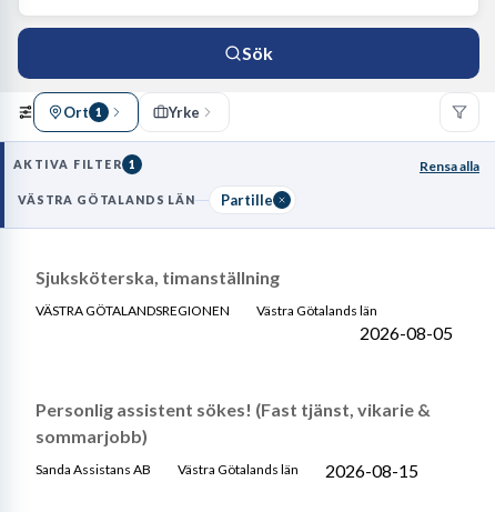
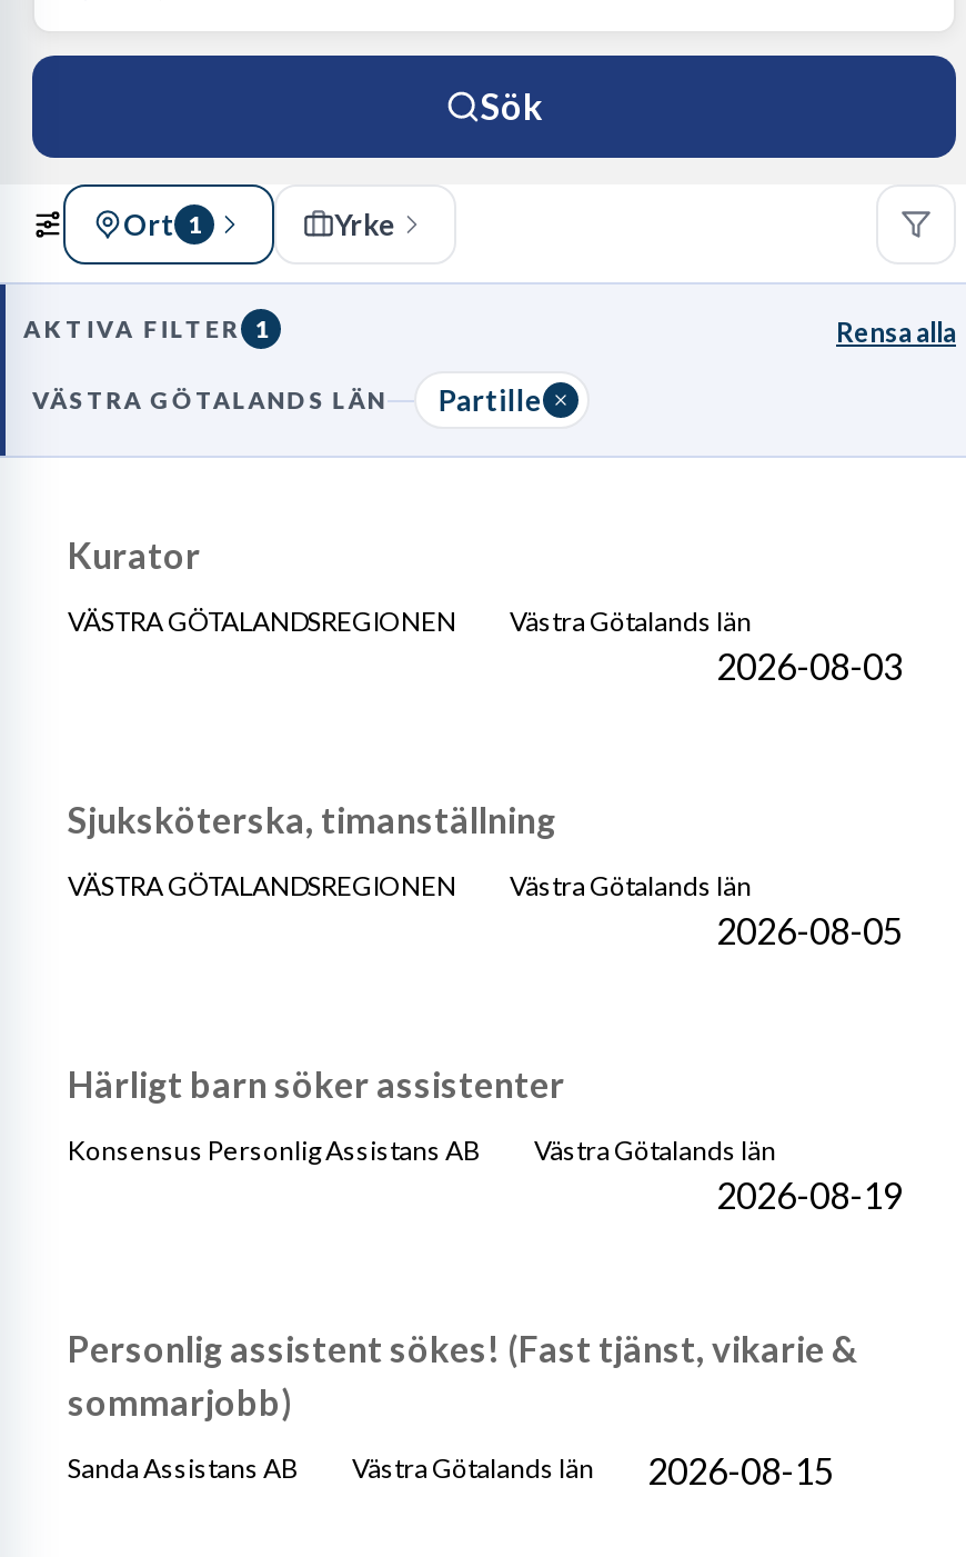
none -> [68,533,903,687] Kurator | VÄSTRA GÖTALANDSREGIONEN | Västra Götalands län | 2026-08-03
none -> [68,1062,903,1216] Härligt barn söker assistenter | Konsensus Personlig Assistans AB | Västra Götalands län | 2026-08-19

